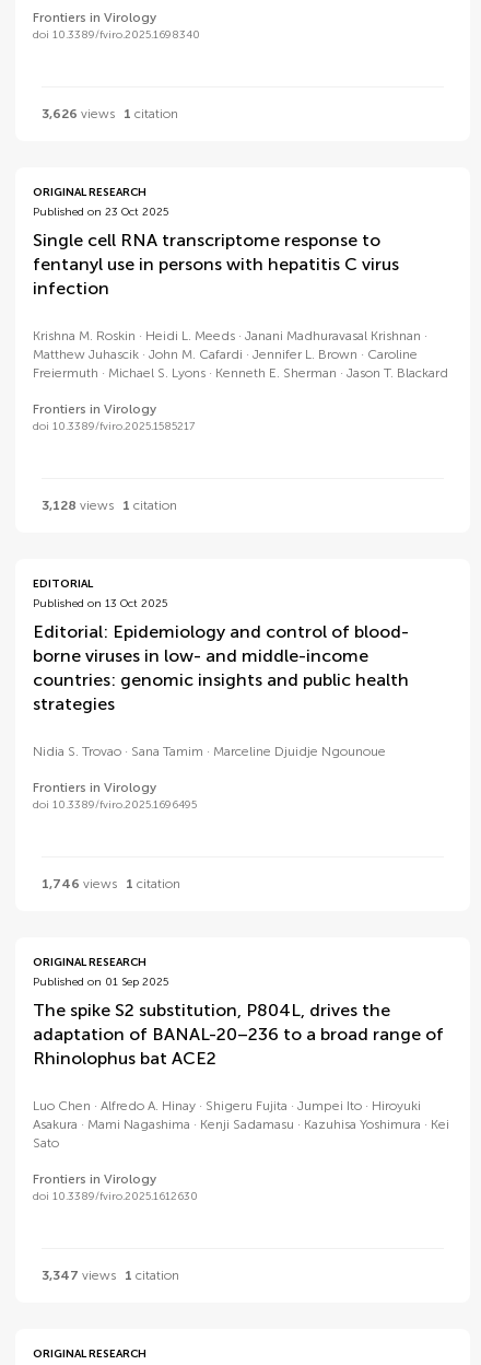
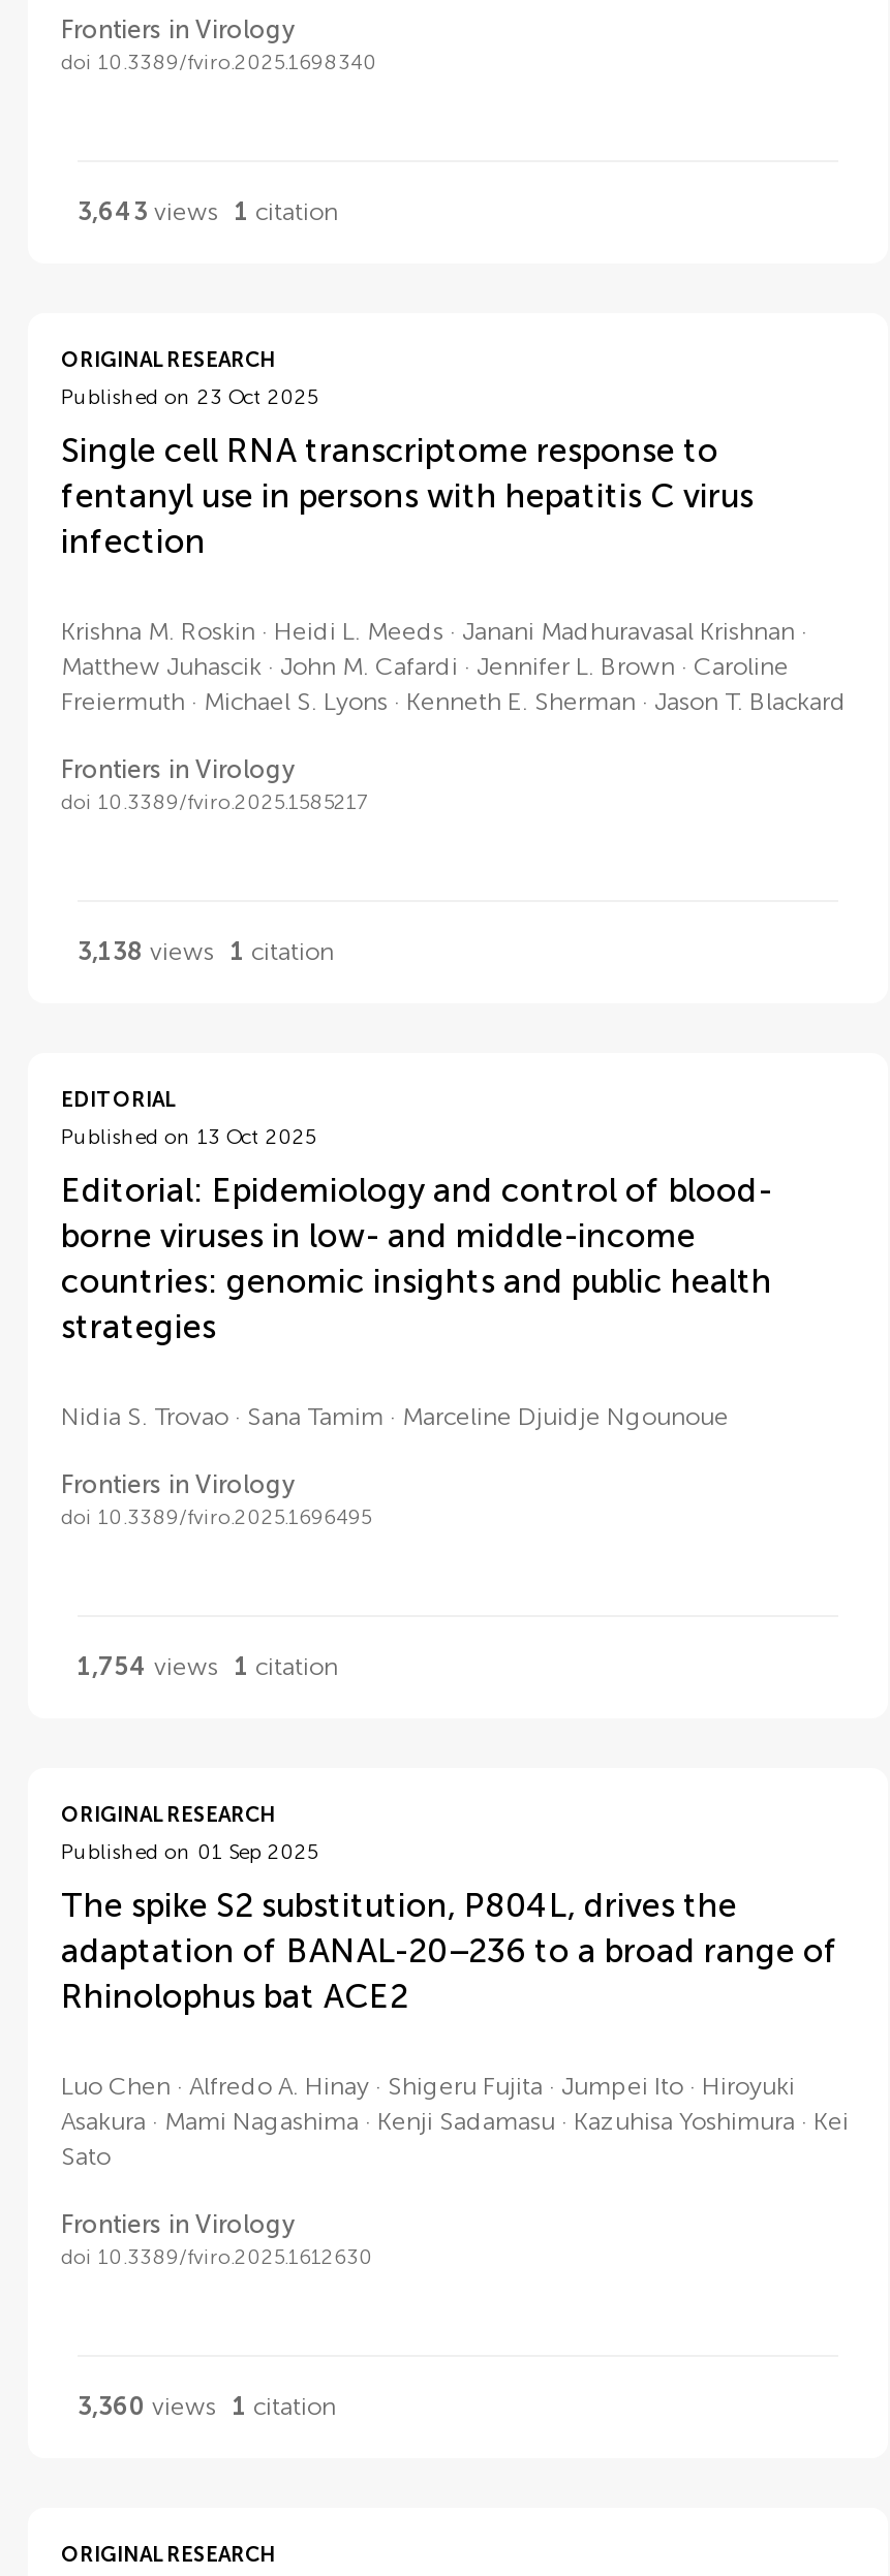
[42,106,178,121] 3,626 views 1 citation -> [78,197,338,226] 3,643 views 1 citation
[42,498,177,513] 3,128 views 1 citation -> [78,937,334,966] 3,138 views 1 citation
[42,876,180,891] 1,746 views 1 citation -> [78,1652,338,1681] 1,754 views 1 citation
[42,1268,179,1283] 3,347 views 1 citation -> [78,2392,336,2421] 3,360 views 1 citation

